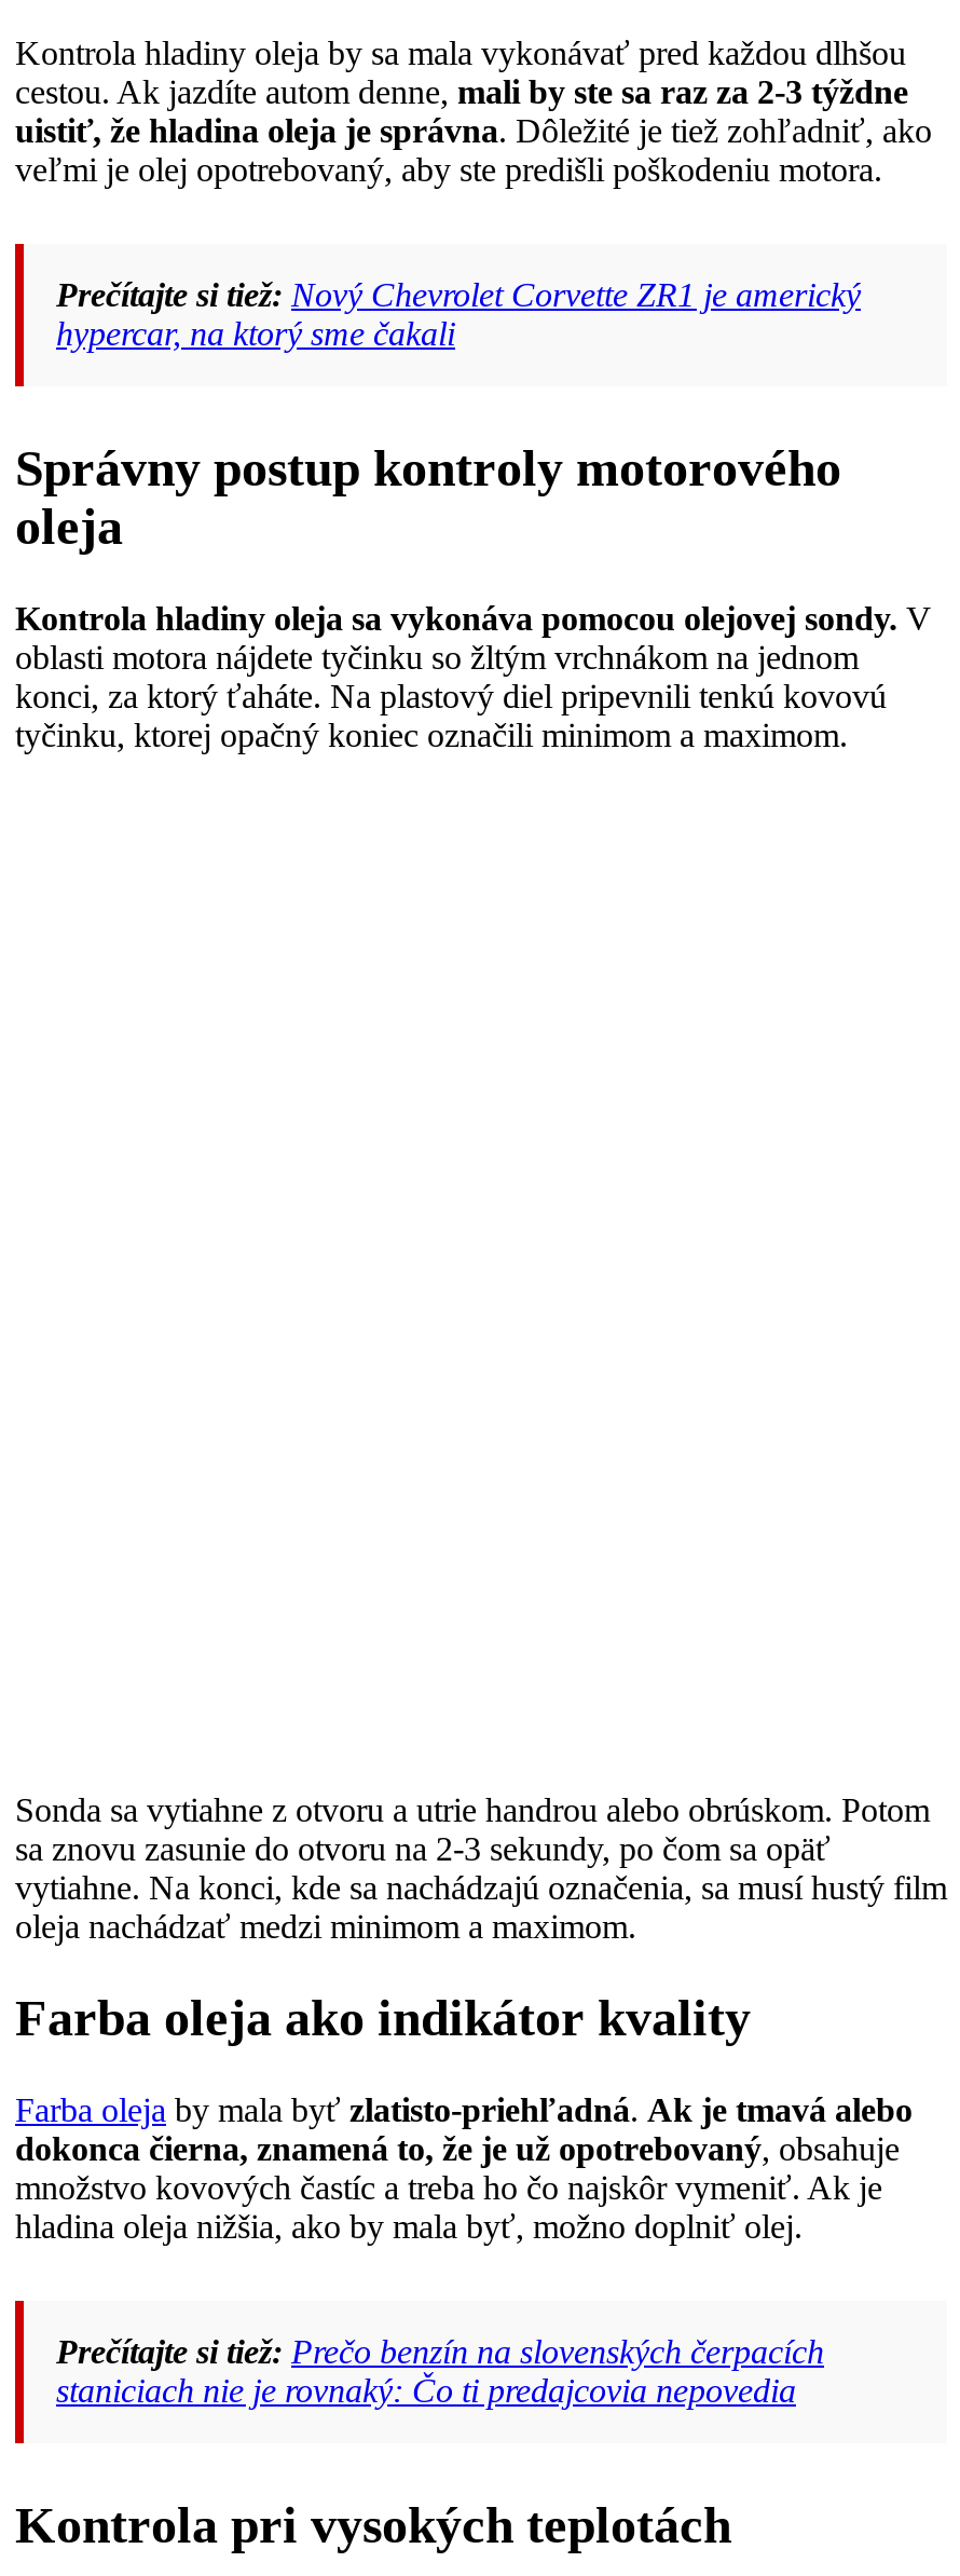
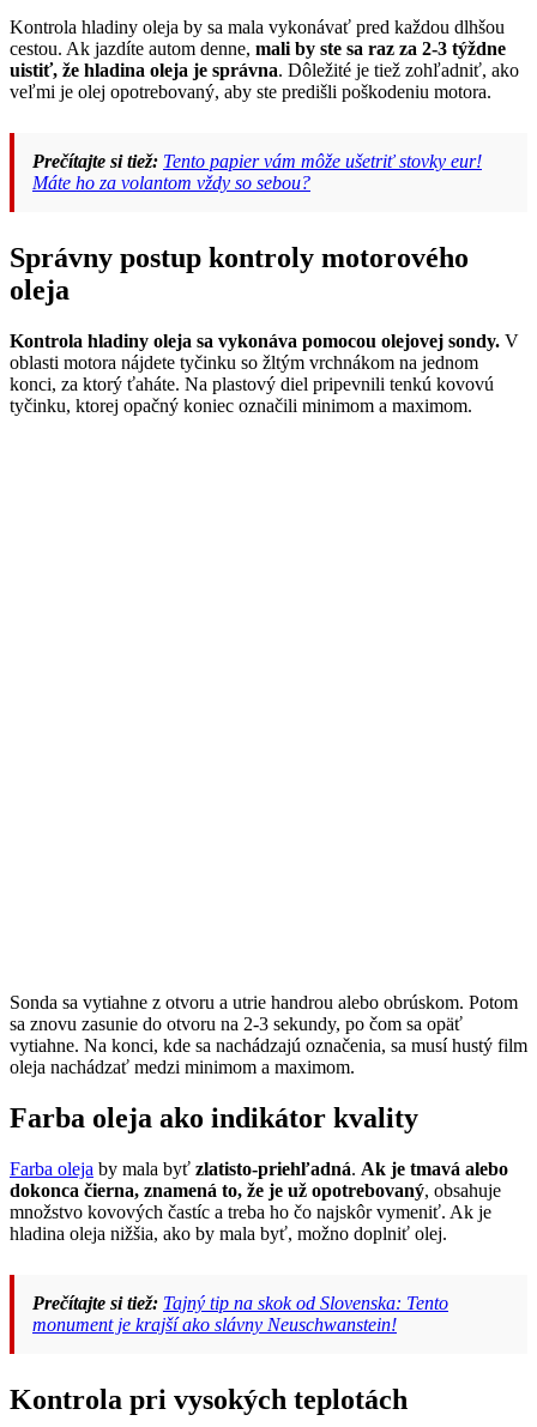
[56,277,861,352] Prečítajte si tiež: Nový Chevrolet Corvette ZR1 je americký | hypercar, na ktorý sme čakali -> [32,151,482,193] Prečítajte si tiež: Tento papier vám môže ušetriť stovky eur! | Máte ho za volantom vždy so sebou?
[56,2333,824,2409] Prečítajte si tiež: Prečo benzín na slovenských čerpacích | staniciach nie je rovnaký: Čo ti predajcovia nepovedia -> [32,1293,448,1335] Prečítajte si tiež: Tajný tip na skok od Slovenska: Tento | monument je krajší ako slávny Neuschwanstein!

